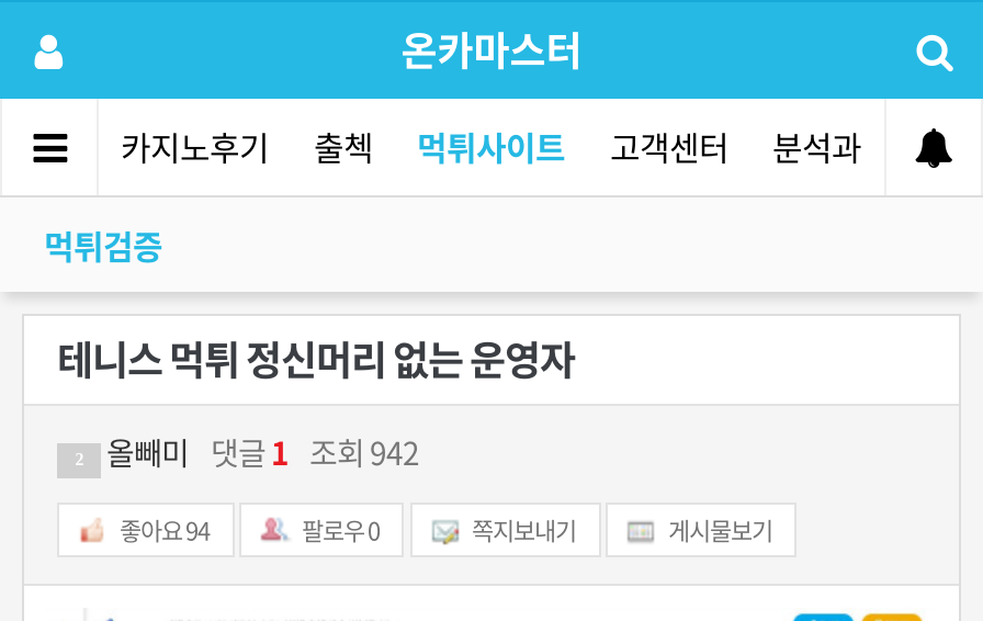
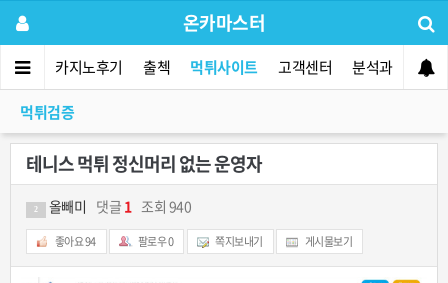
[101,430,419,474] 올빼미 댓글 1 조회 942 -> [46,196,191,216] 올빼미 댓글 1 조회 940

